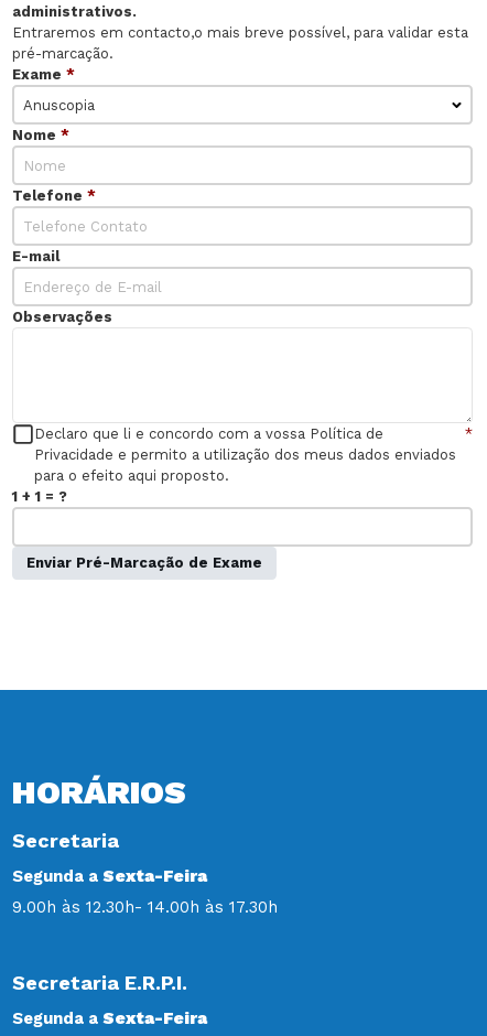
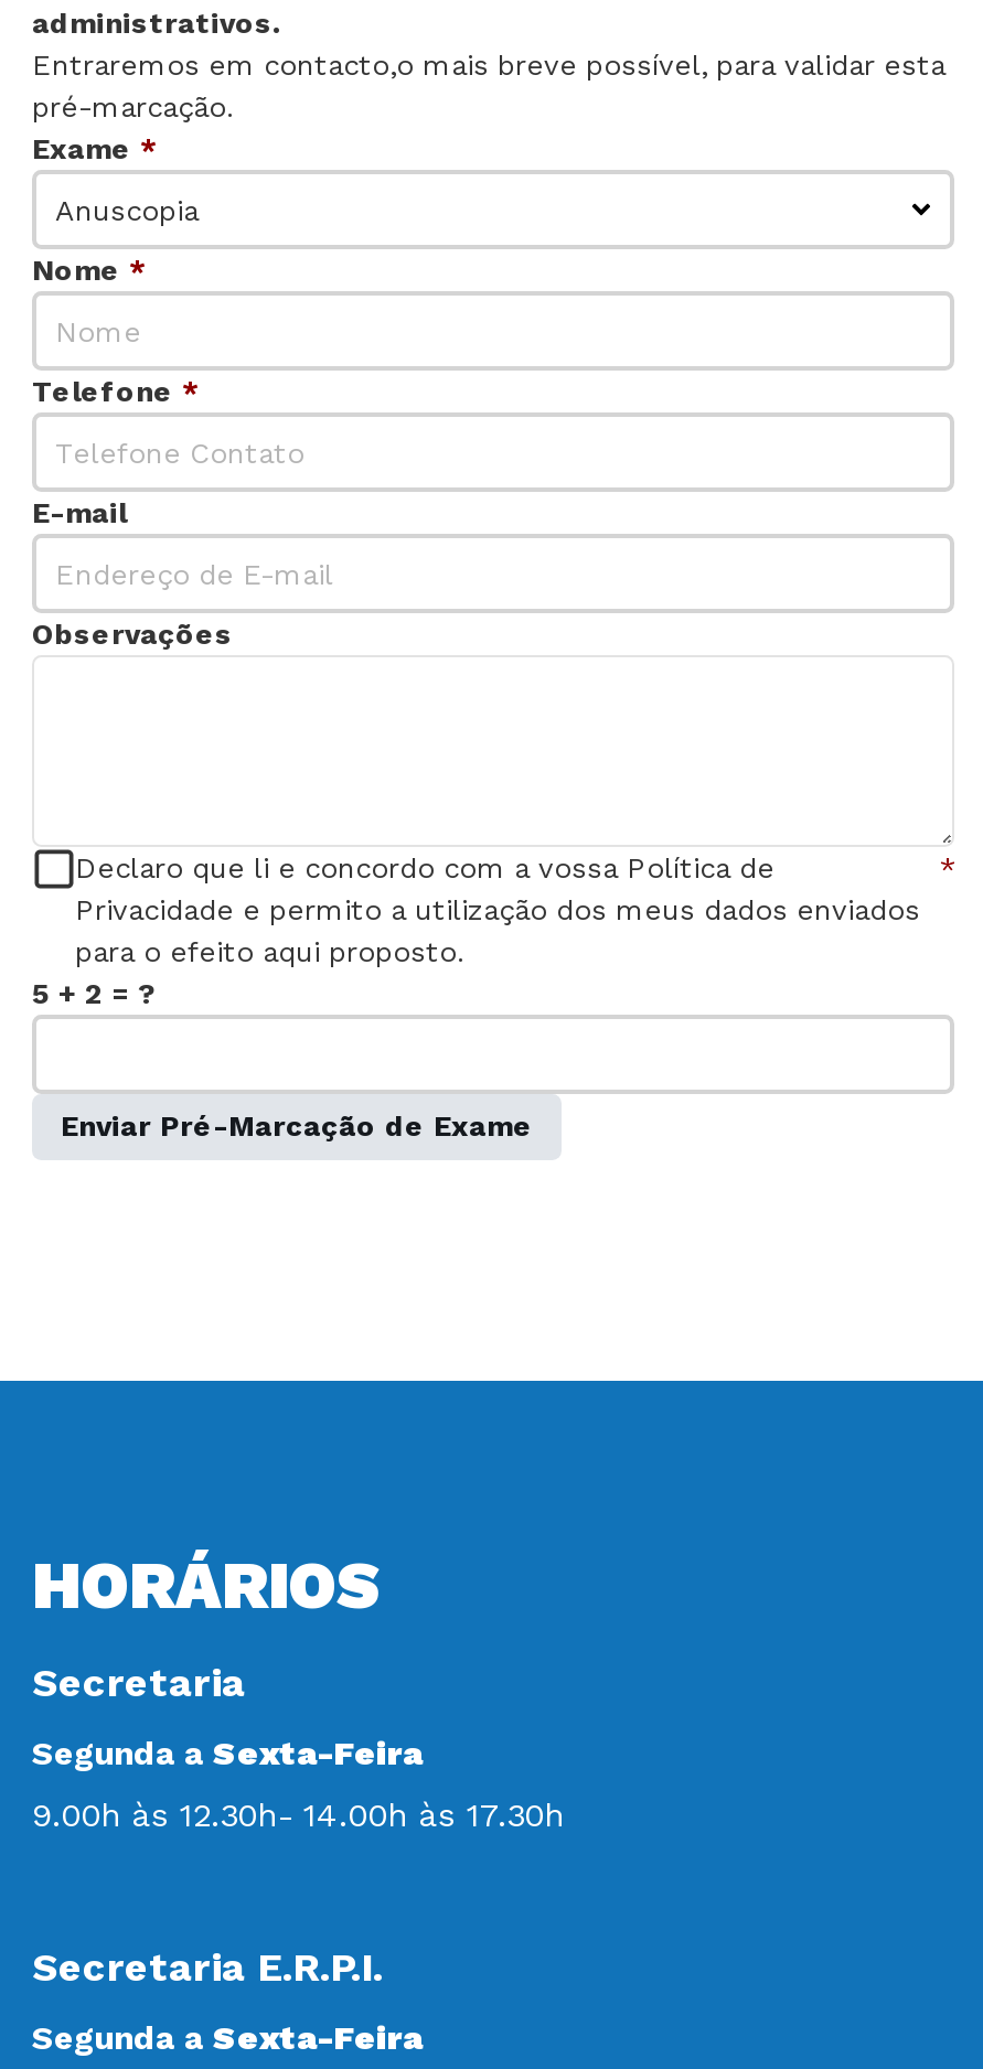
[12,488,67,505] 1 + 1 = ? -> [32,977,156,1010] 5 + 2 = ?

